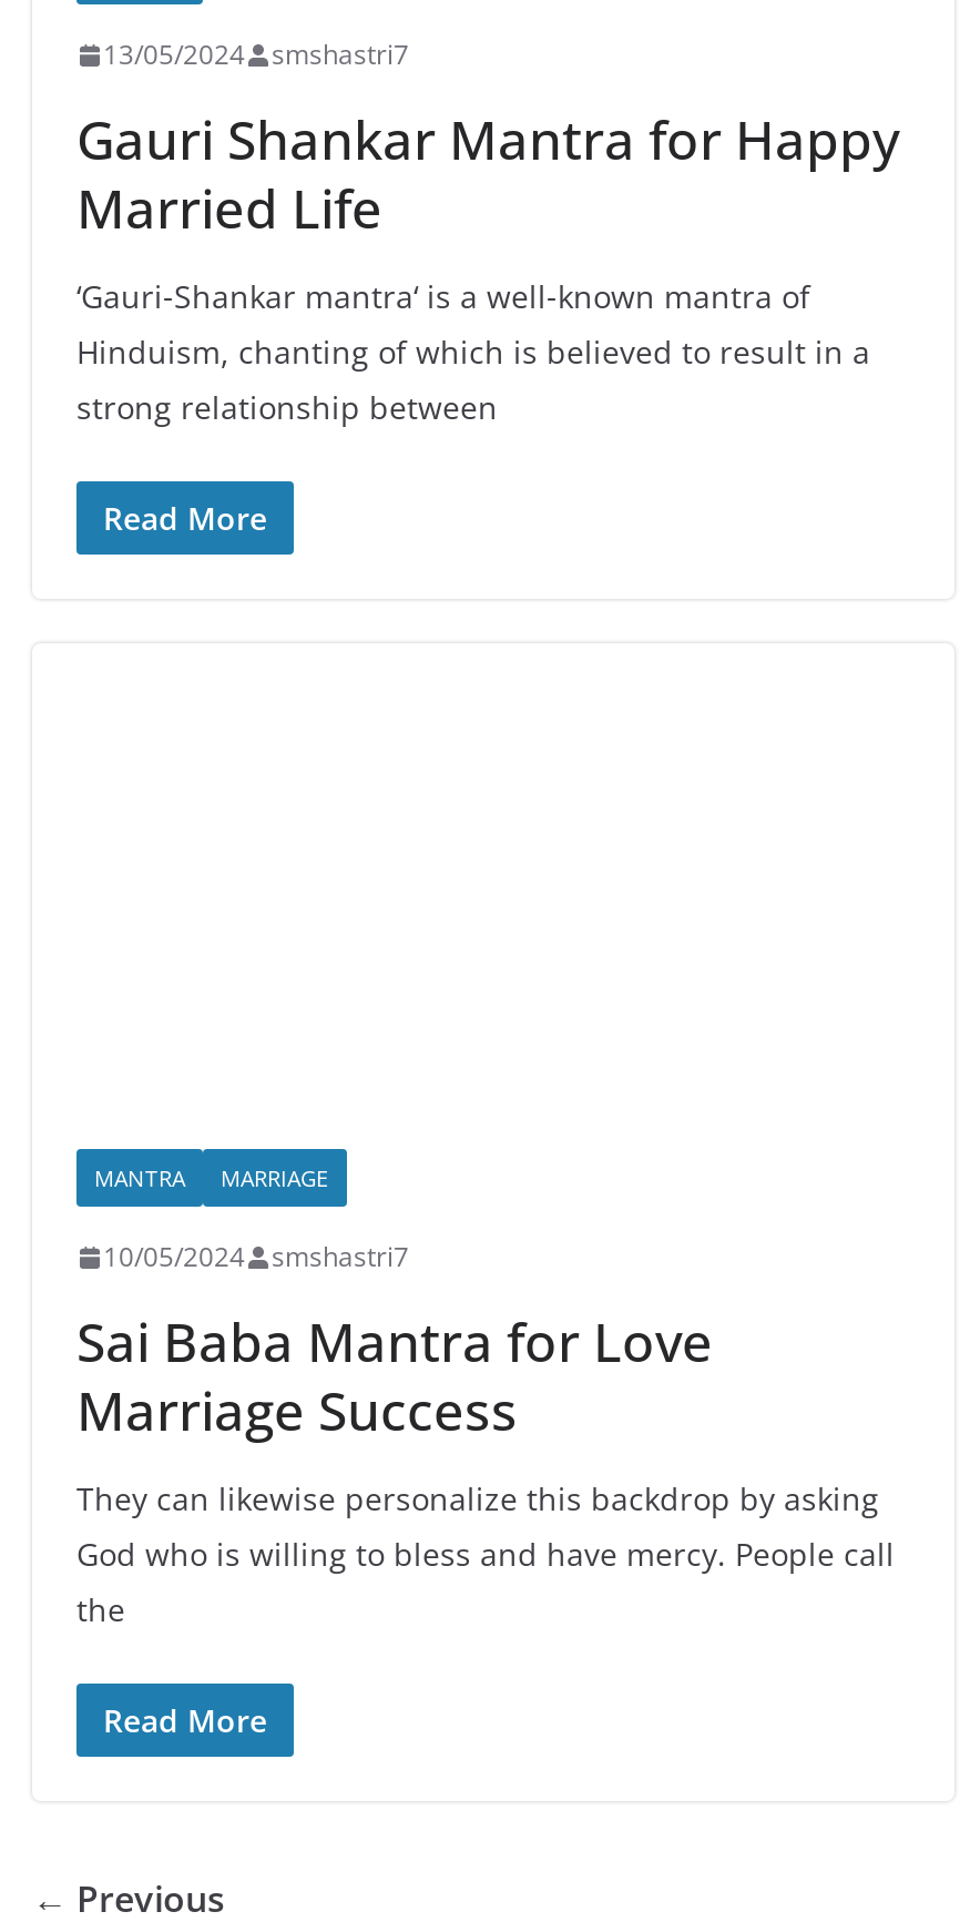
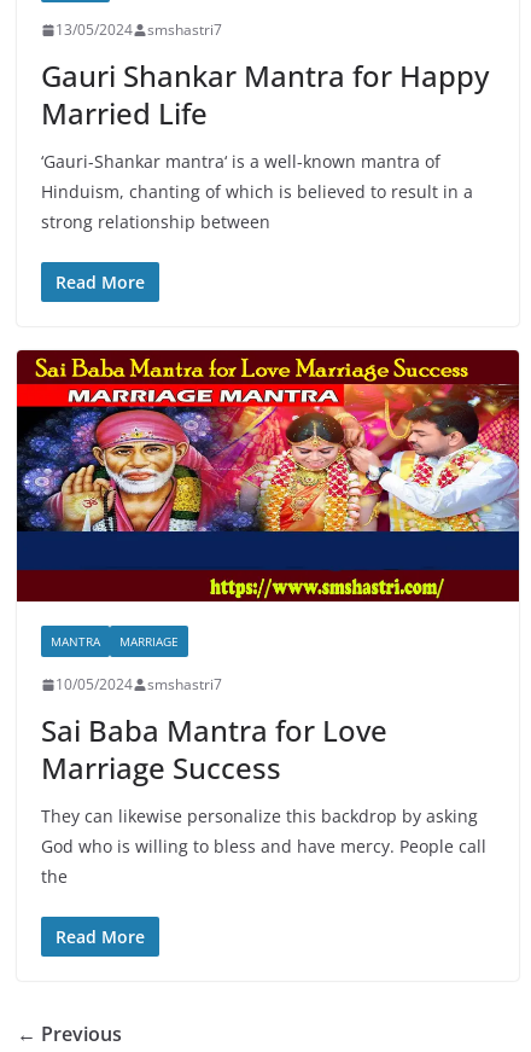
none -> [16,349,520,603] [image]

